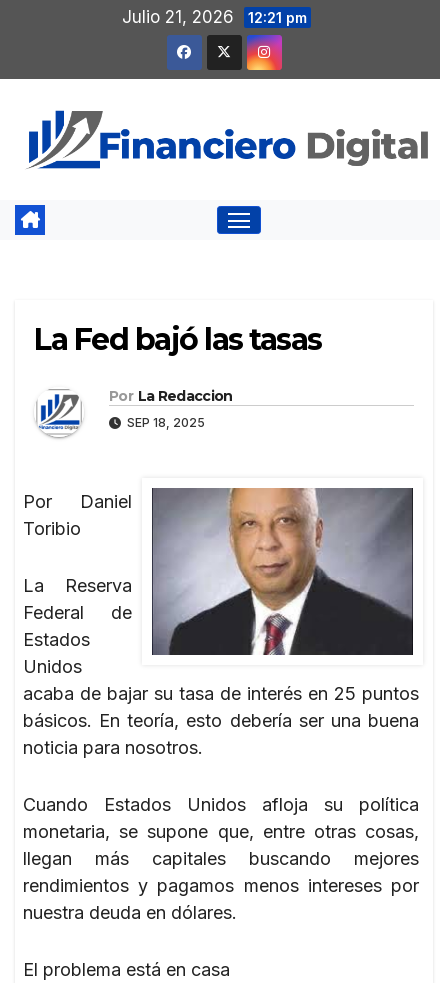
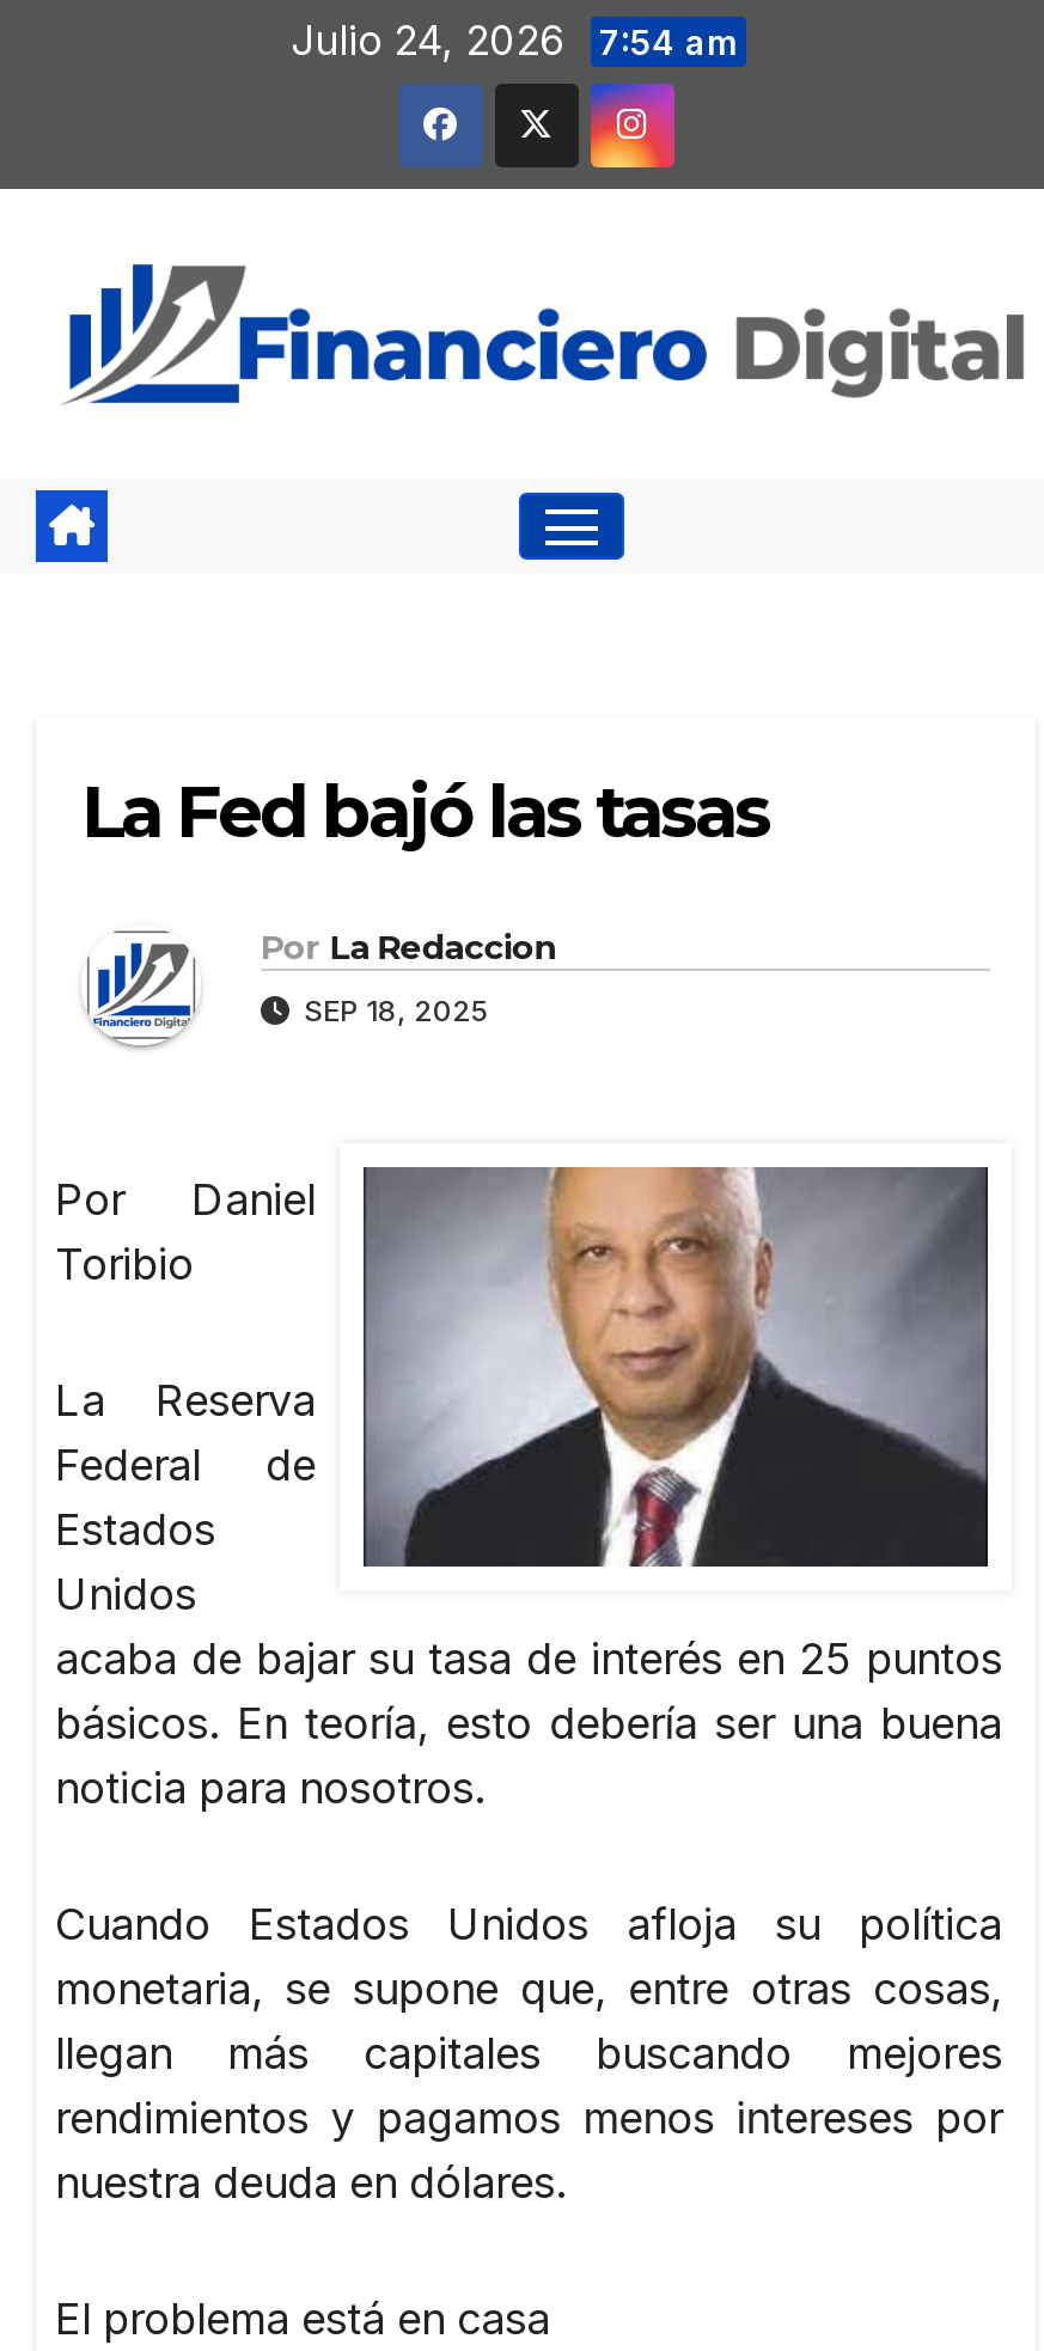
[122,7,307,27] Julio 21, 2026 12:21 pm -> [291,17,735,65] Julio 24, 2026 7:54 am

